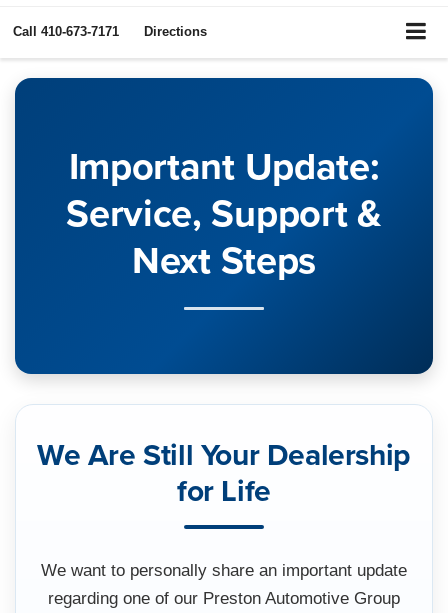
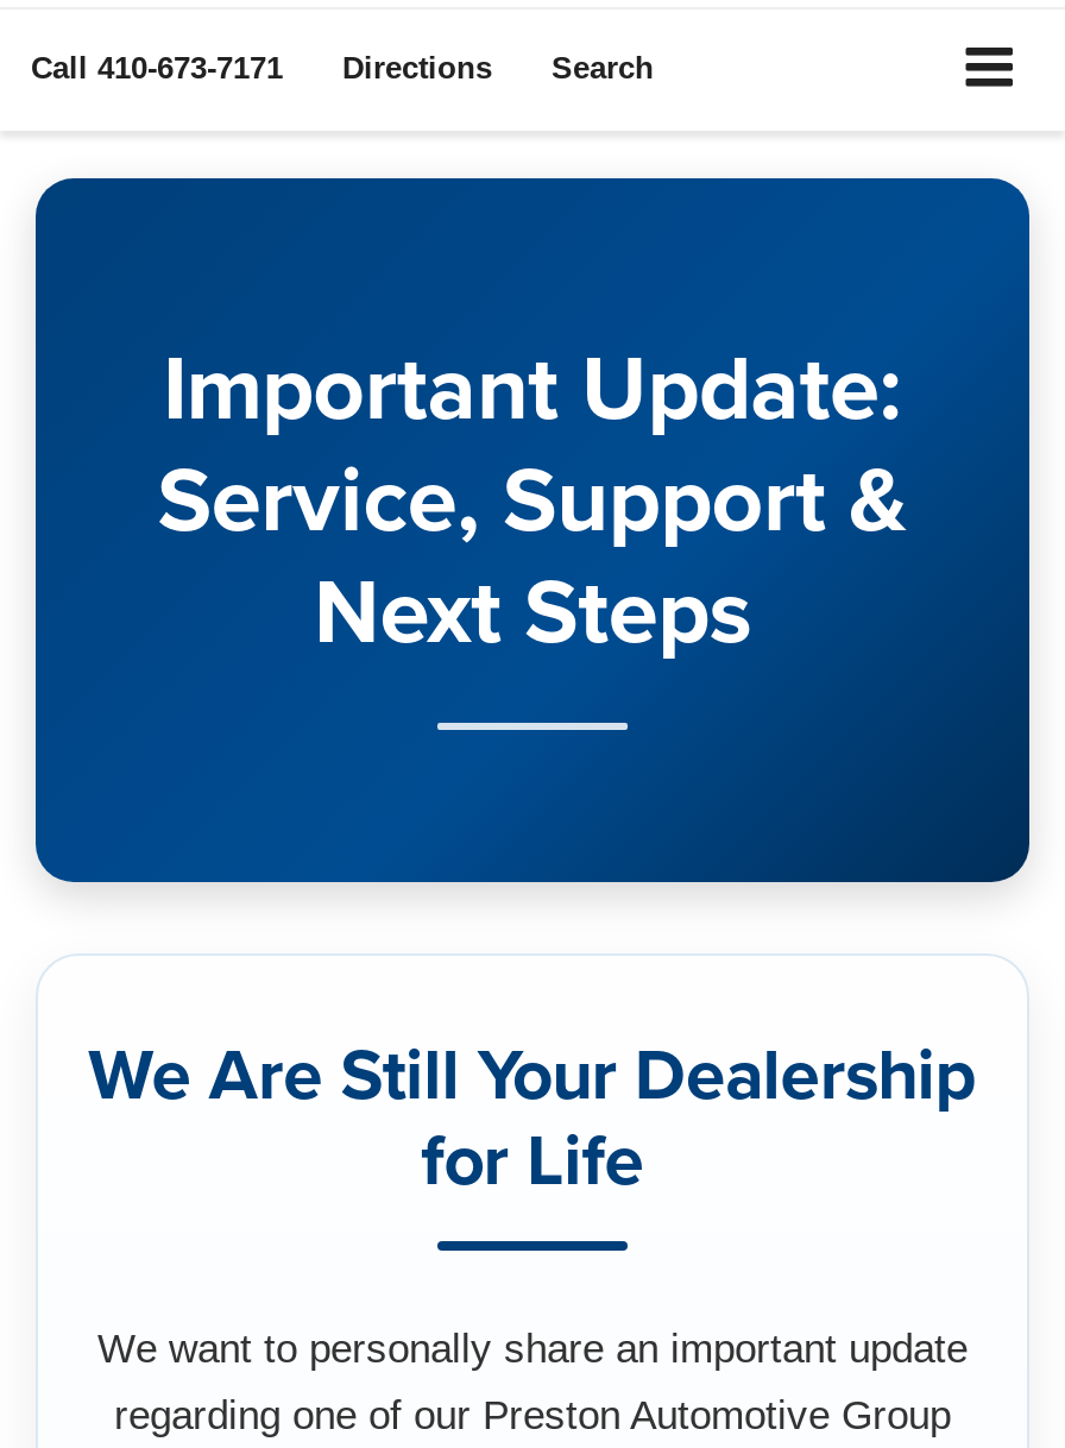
none -> [552,50,654,86] Search

